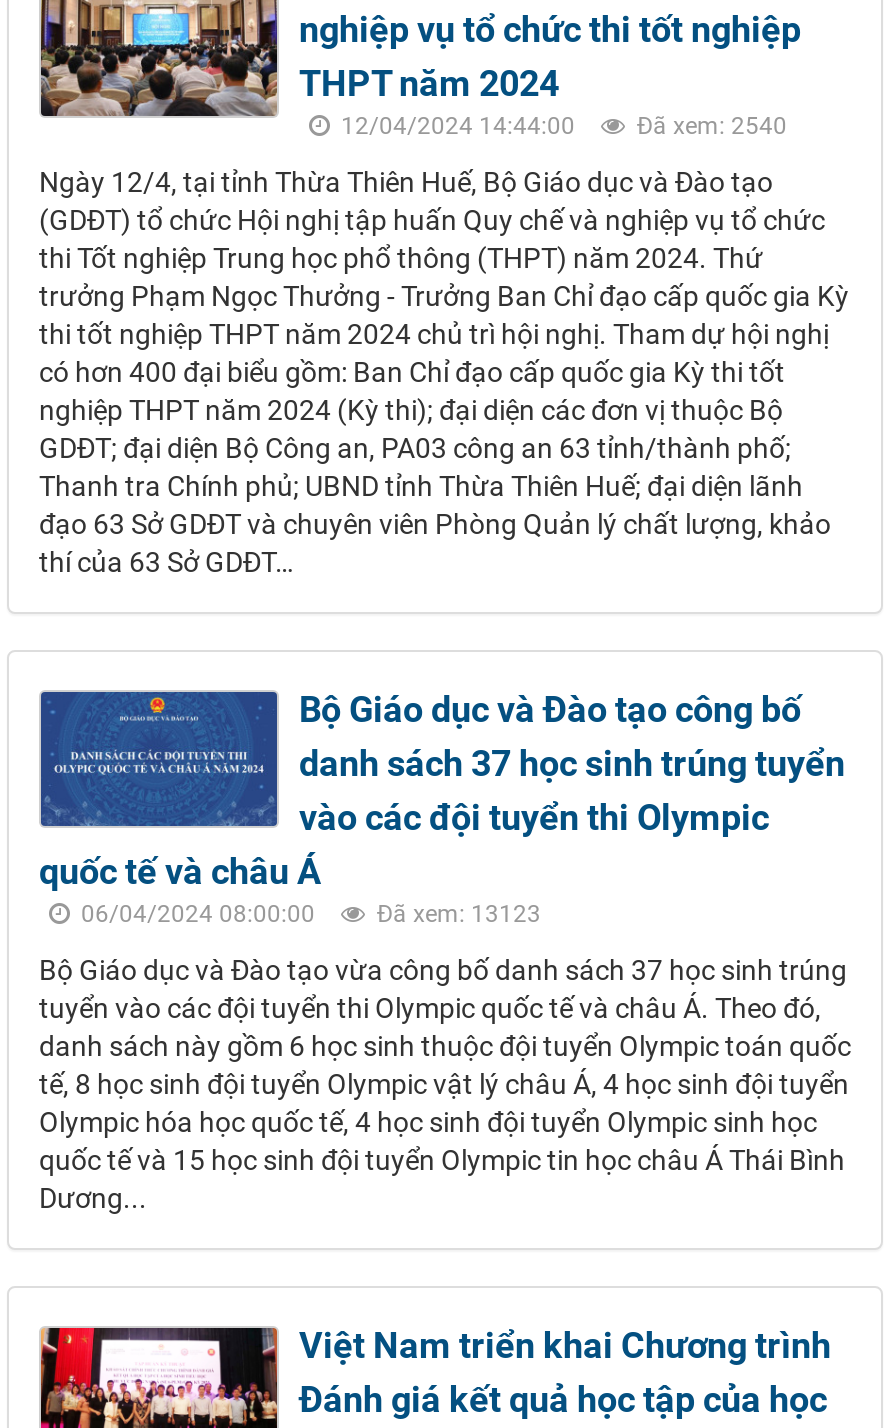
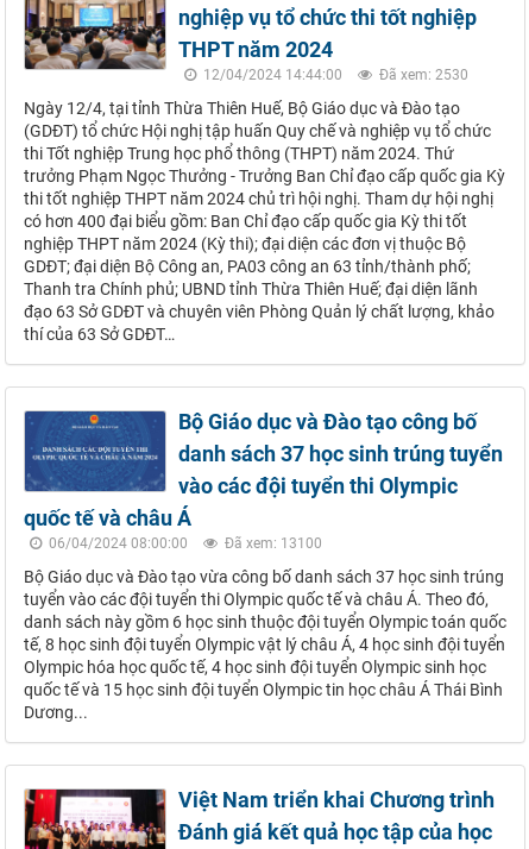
[335,112,787,140] 12/04/2024 14:44:00 Đã xem: 2540 -> [200,67,468,83] 12/04/2024 14:44:00 Đã xem: 2530
[75,900,541,928] 06/04/2024 08:00:00 Đã xem: 13123 -> [45,535,322,552] 06/04/2024 08:00:00 Đã xem: 13100

